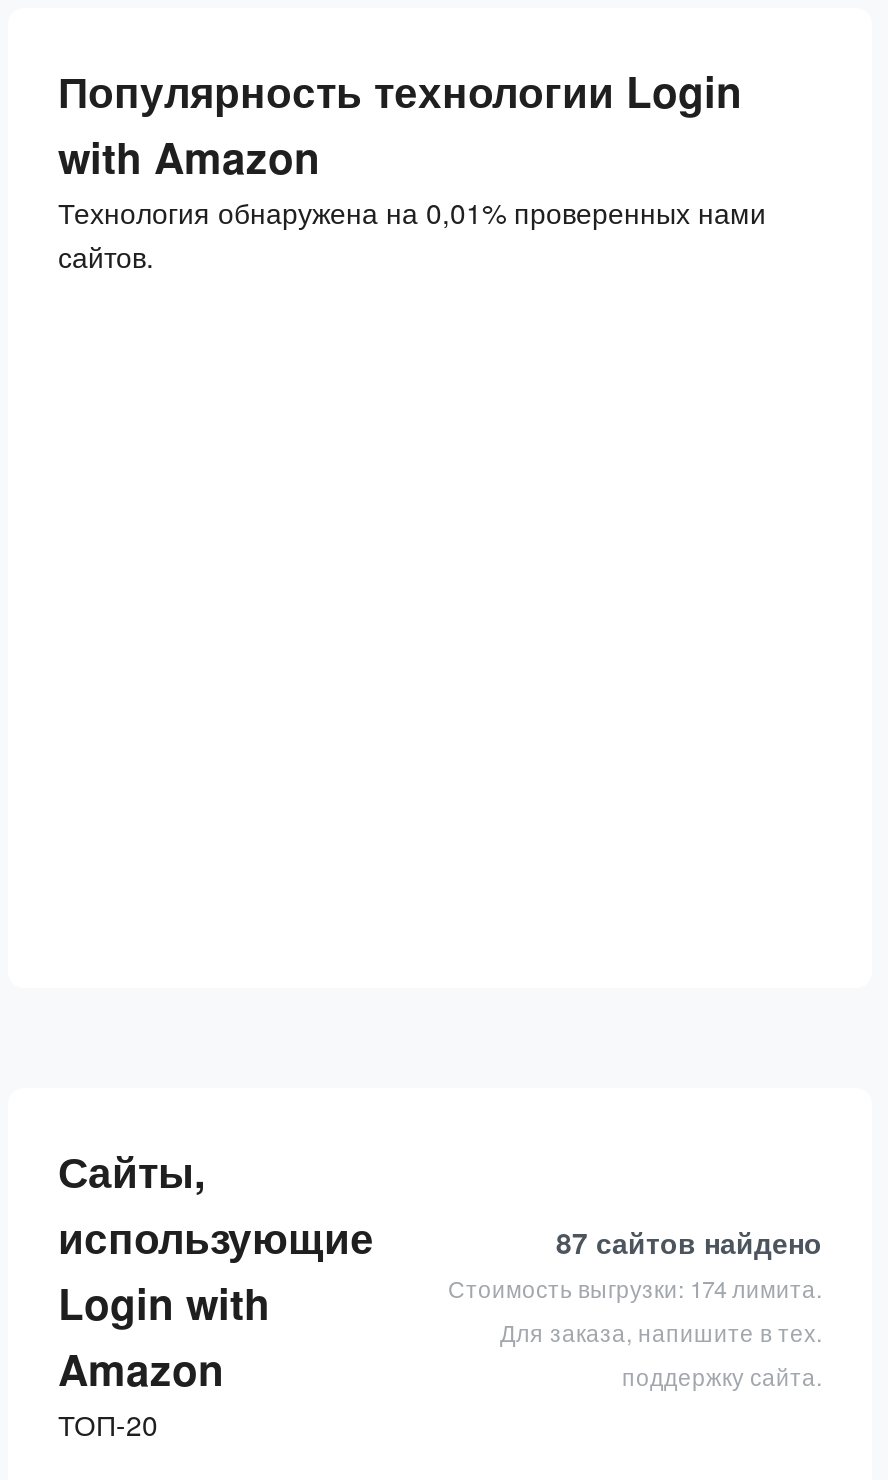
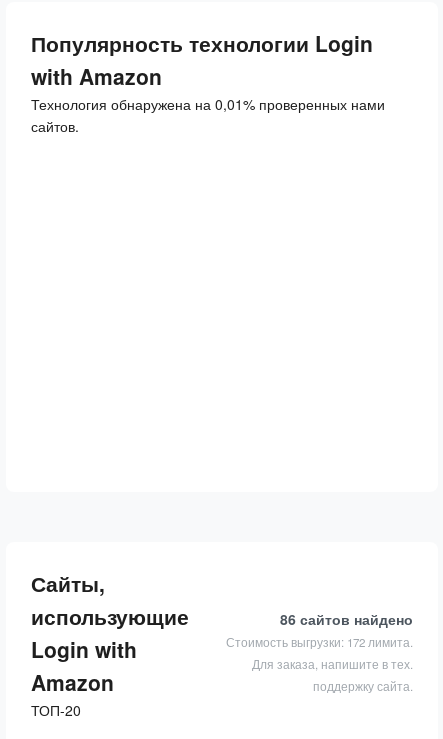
[556,1221,822,1261] 87 сайтов найдено -> [280,608,413,628] 86 сайтов найдено
[448,1271,822,1303] Стоимость выгрузки: 174 лимита. -> [226,633,413,649] Стоимость выгрузки: 172 лимита.

